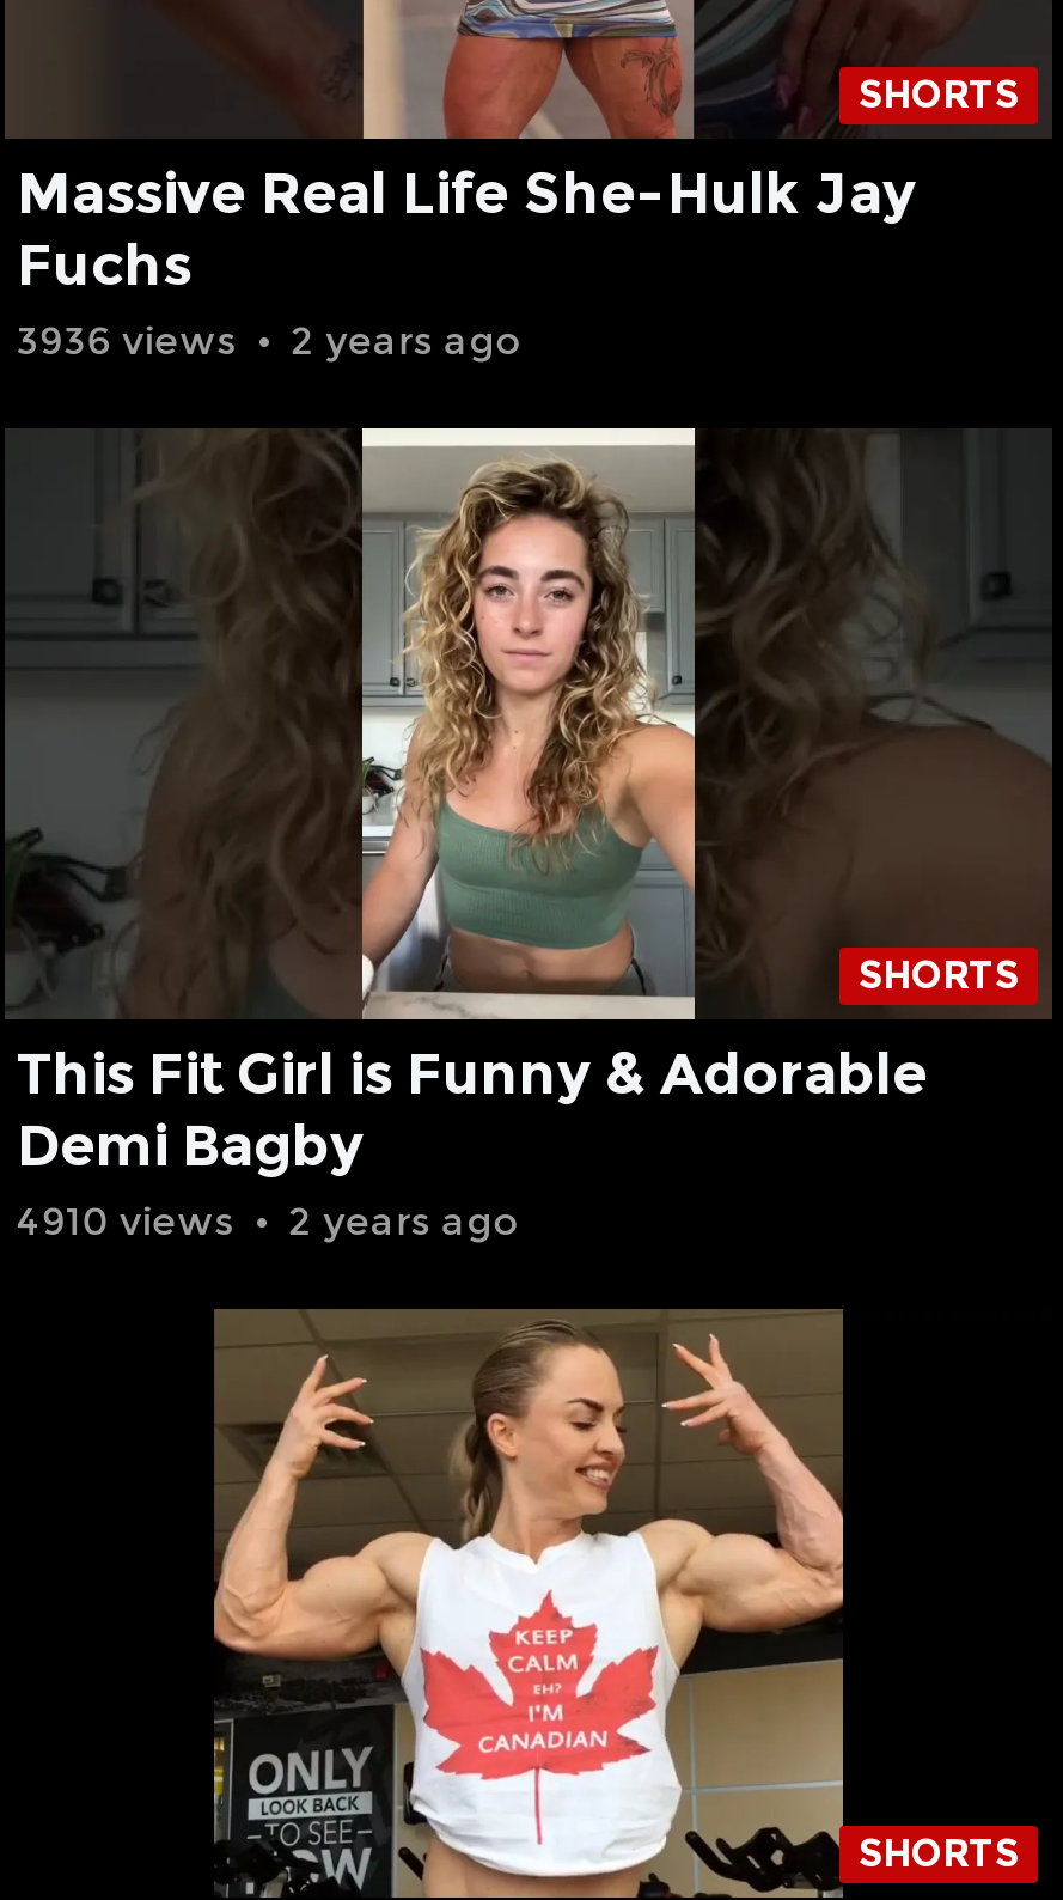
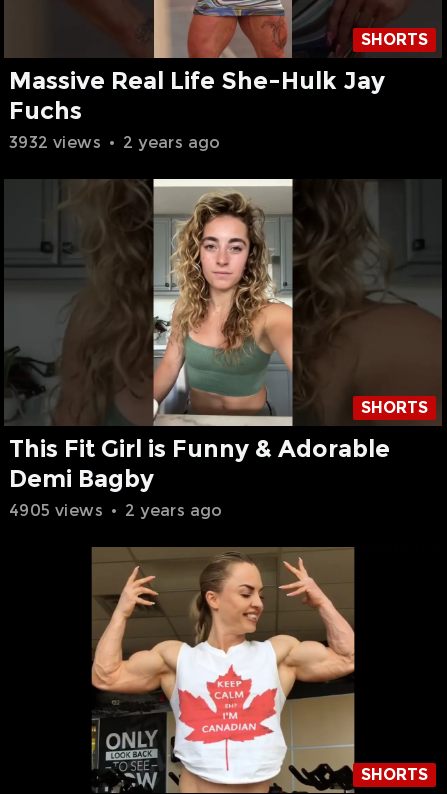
[17,319,523,365] 3936 views • 2 years ago -> [9,133,221,152] 3932 views • 2 years ago
[17,1198,521,1244] 4910 views • 2 years ago -> [9,501,223,520] 4905 views • 2 years ago

